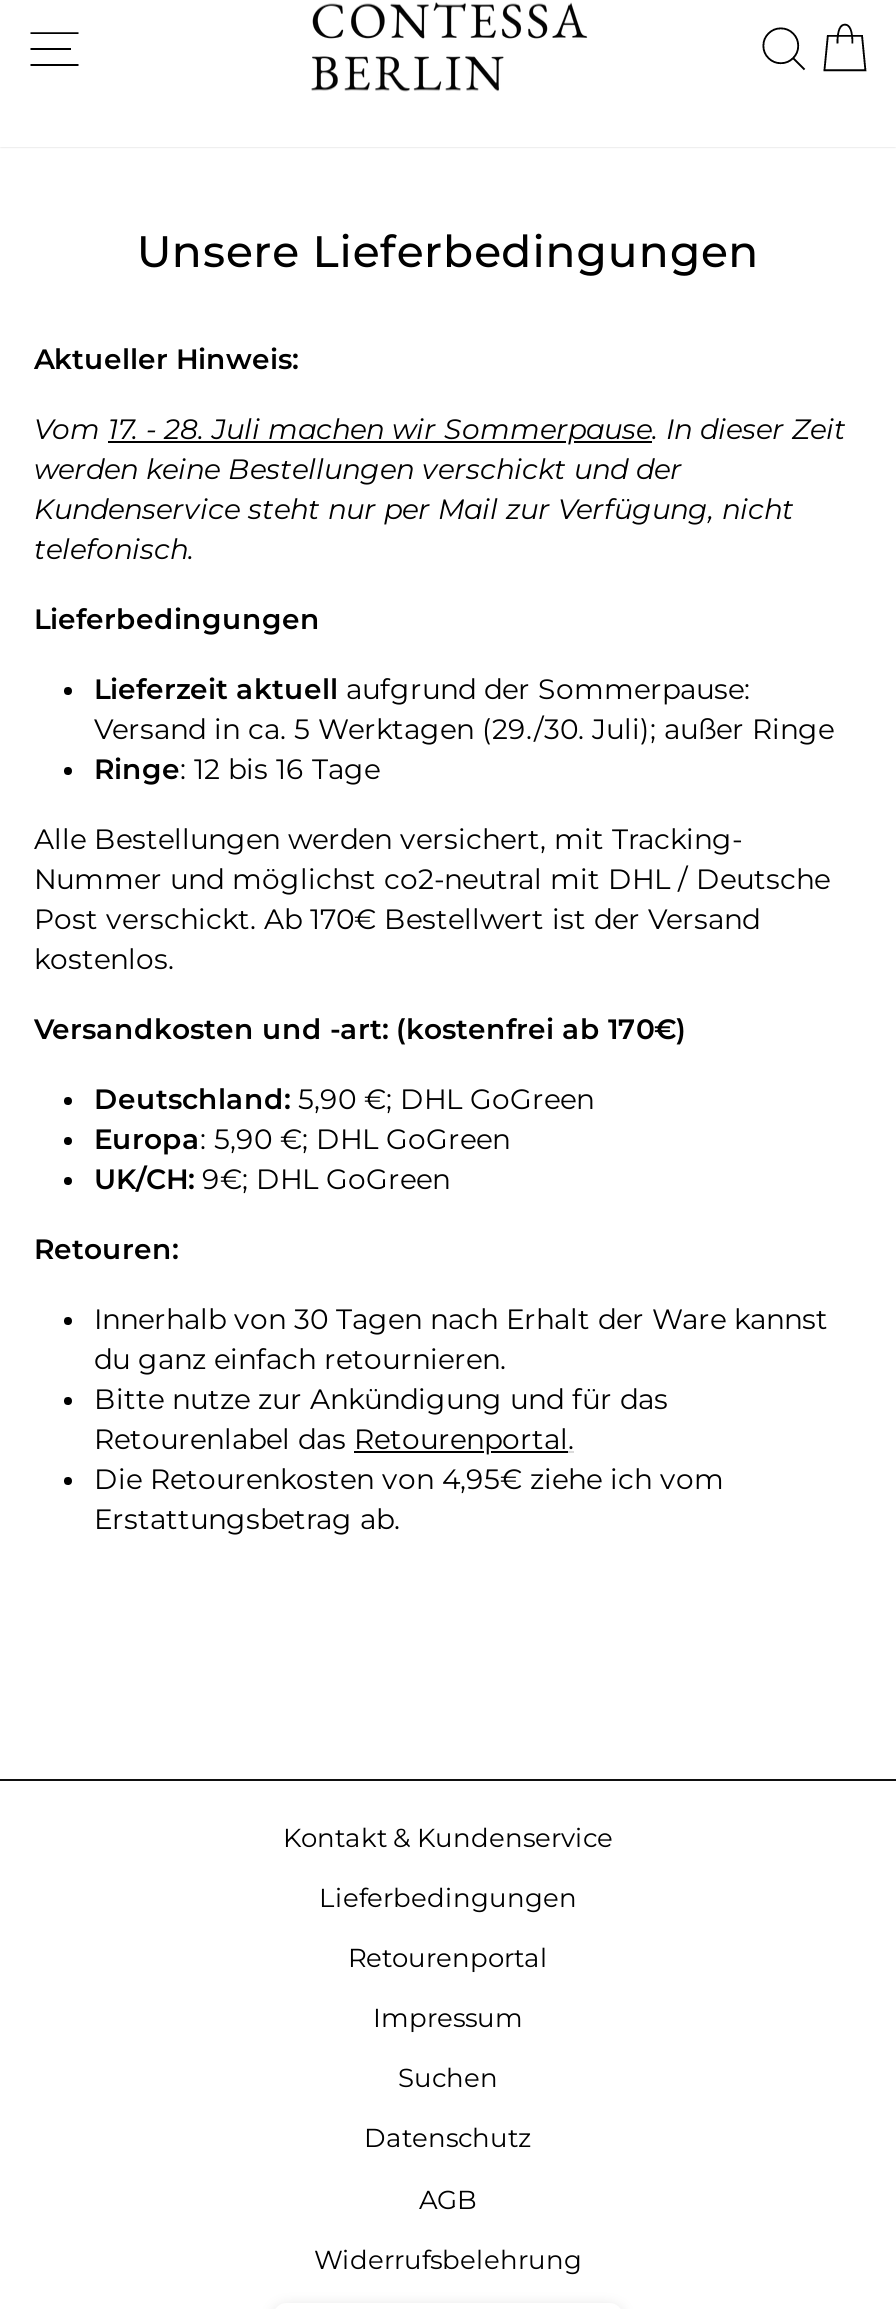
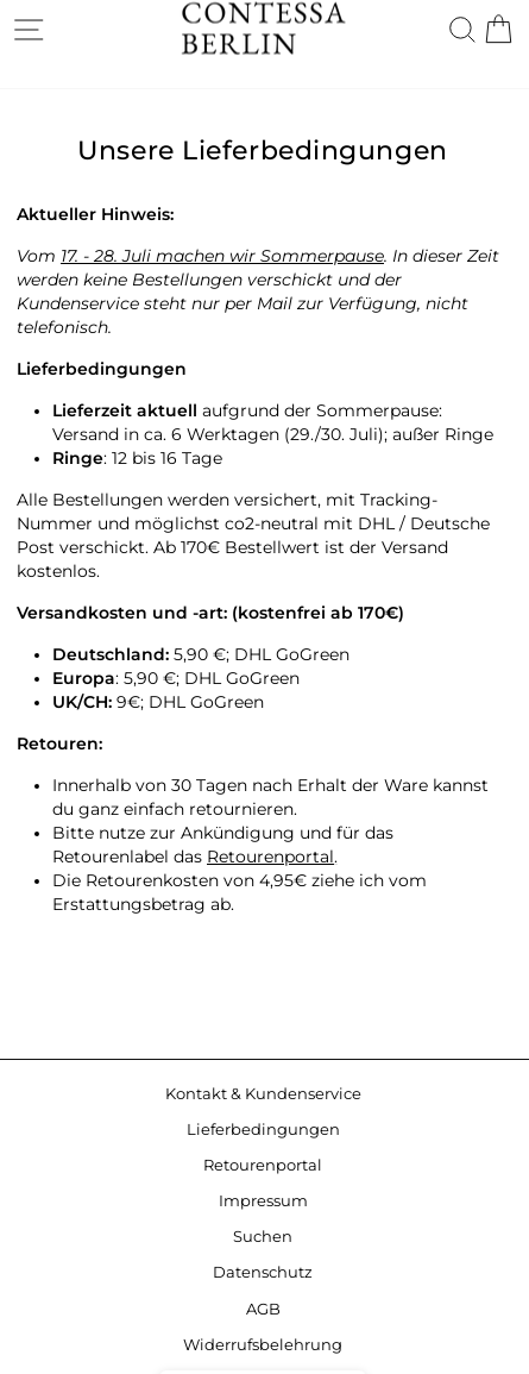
[94,712,834,744] Versand in ca. 5 Werktagen (29./30. Juli); außer Ringe -> [52,424,493,443] Versand in ca. 6 Werktagen (29./30. Juli); außer Ringe

